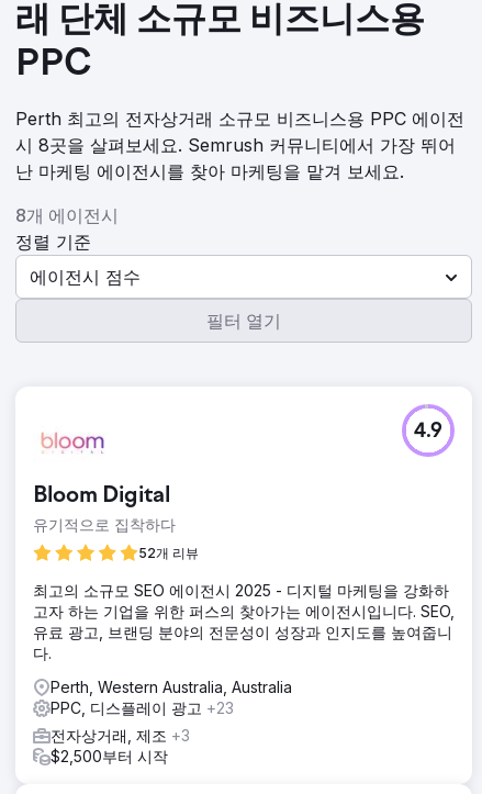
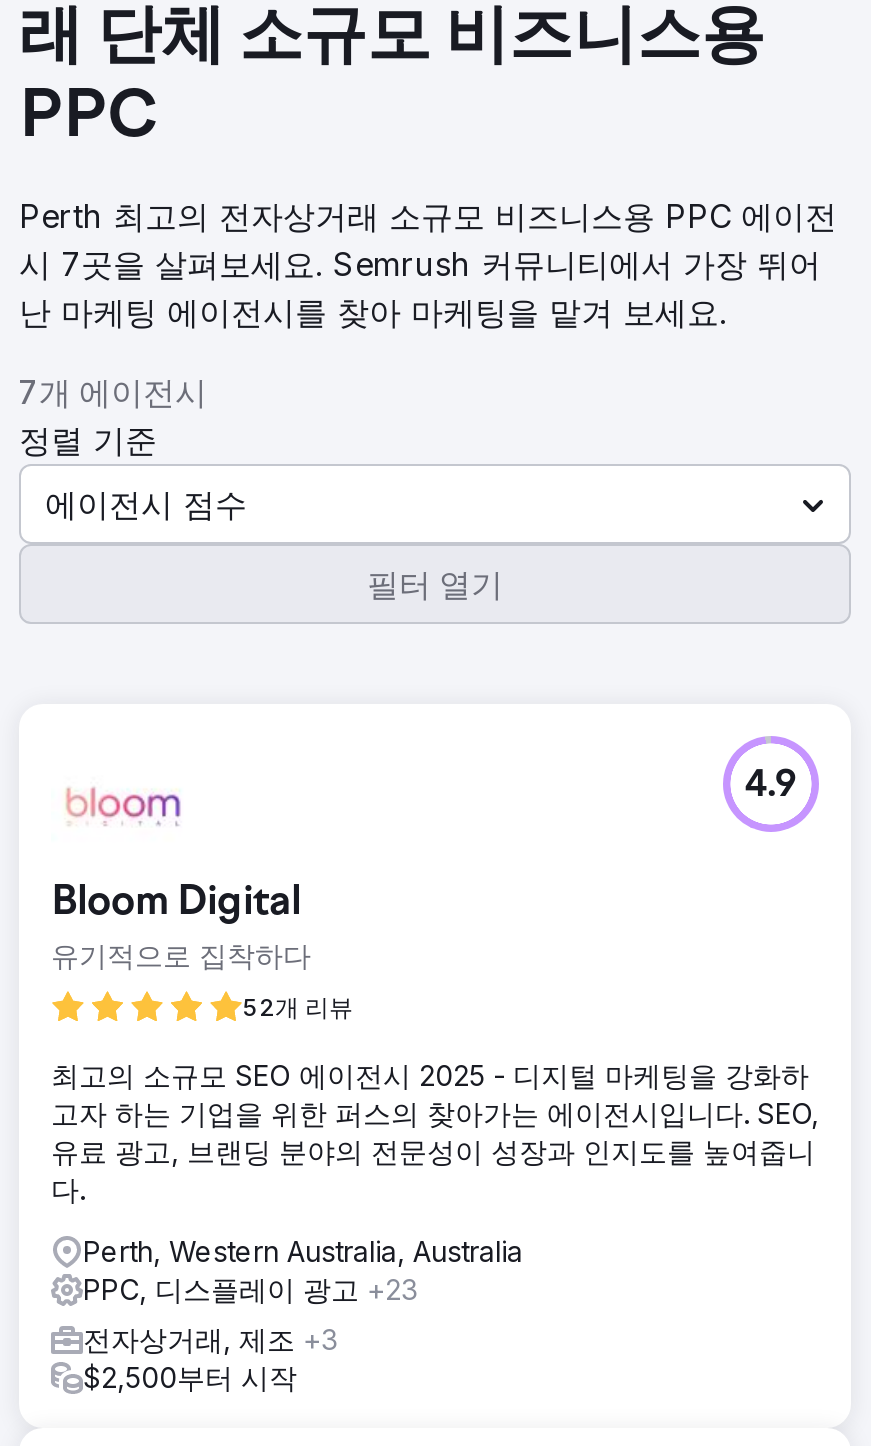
[15,134,456,156] 시 8곳을 살펴보세요. Semrush 커뮤니티에서 가장 뛰어 -> [19,244,821,284] 시 7곳을 살펴보세요. Semrush 커뮤니티에서 가장 뛰어
[15,204,119,226] 8개 에이전시 -> [19,372,207,412] 7개 에이전시

